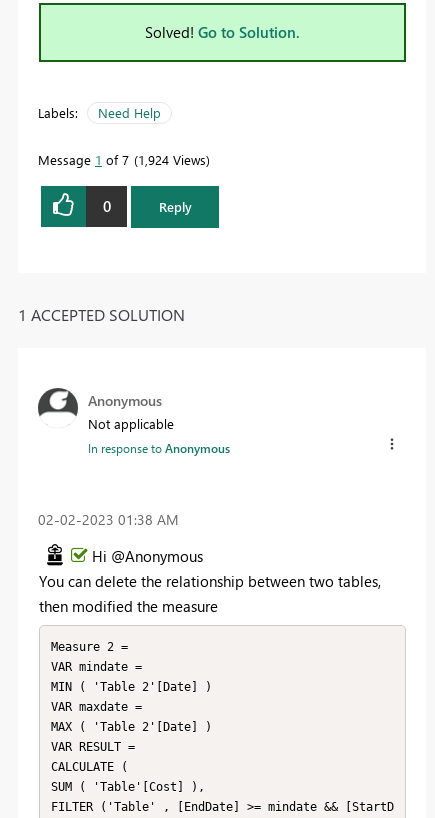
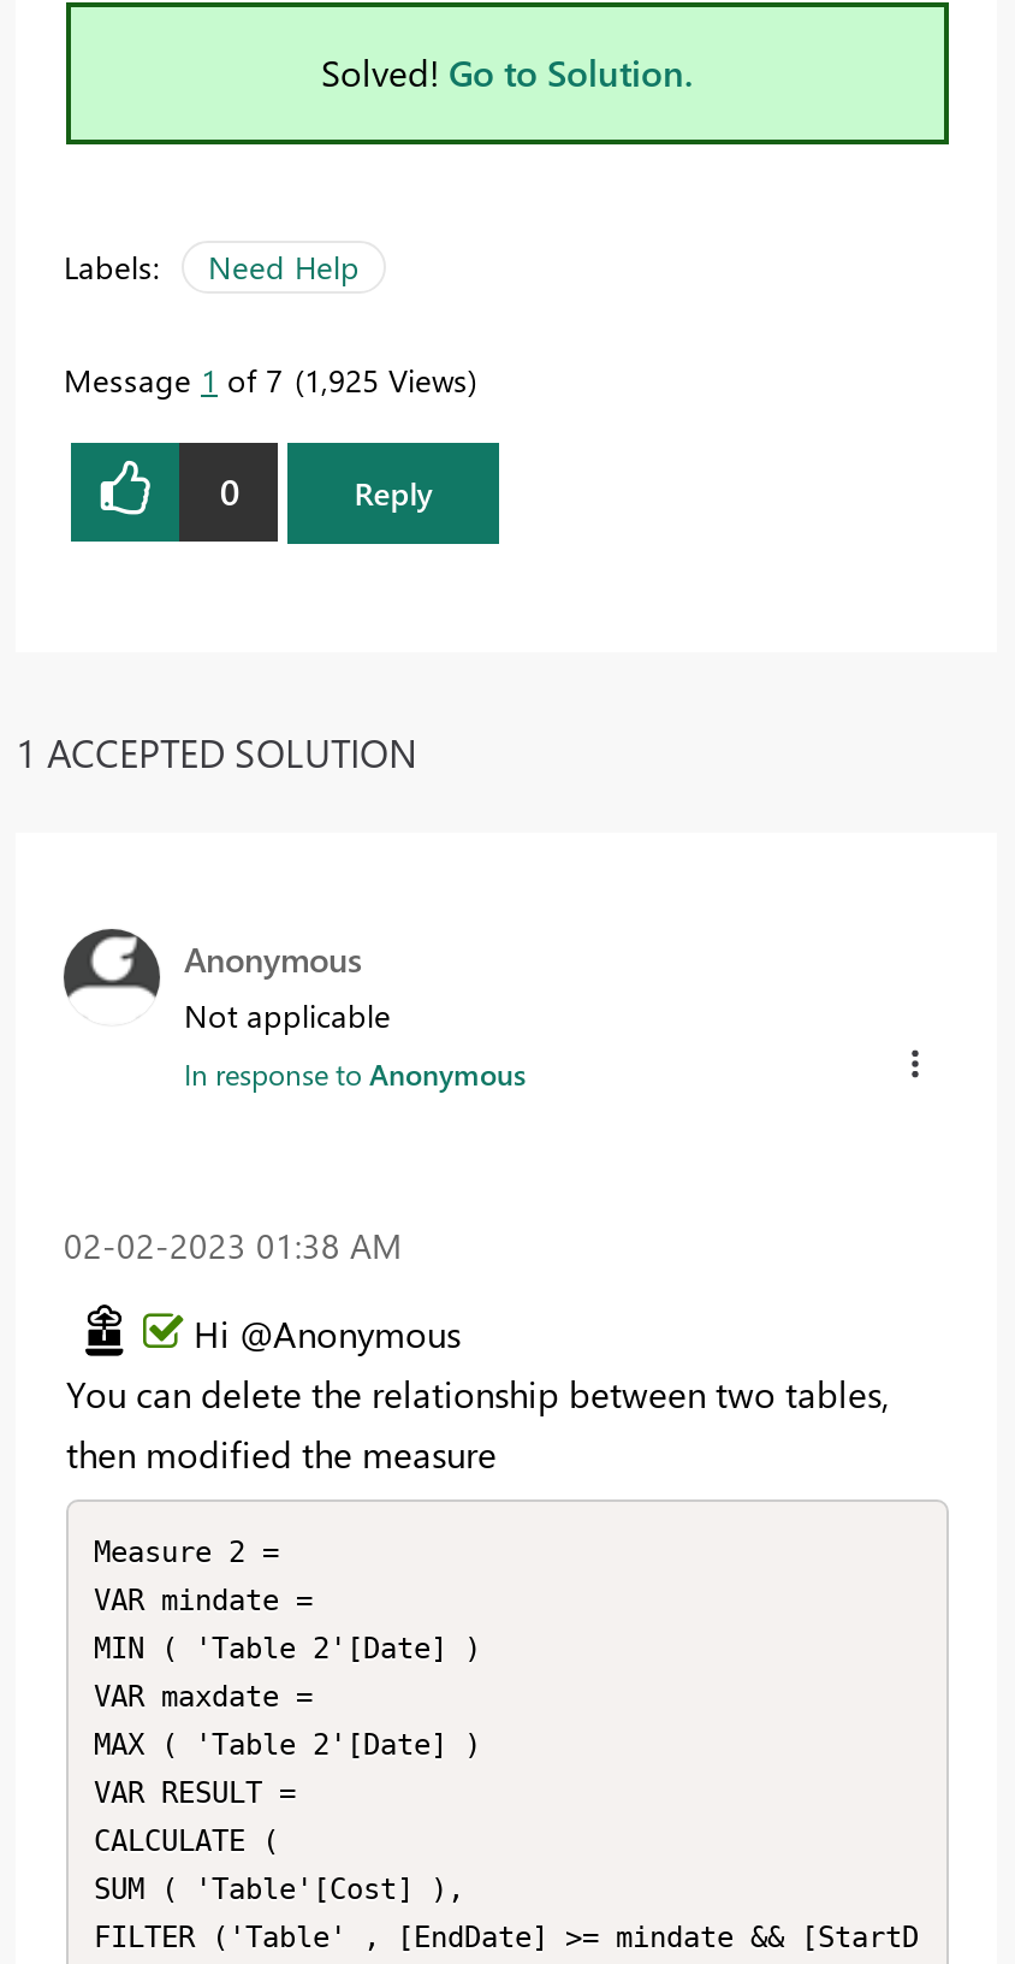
[38,151,206,168] Message 1 of 7 1,924 Views -> [64,358,468,399] Message 1 of 7 1,925 Views

